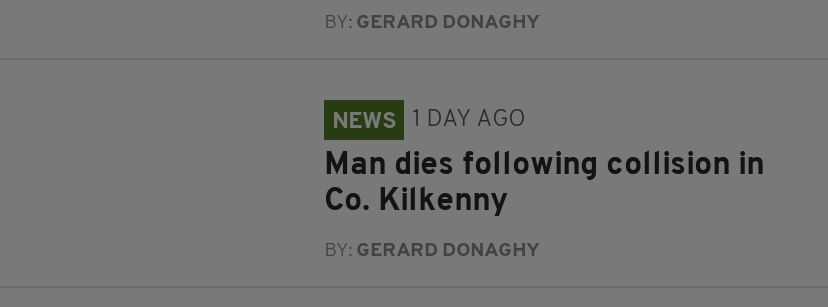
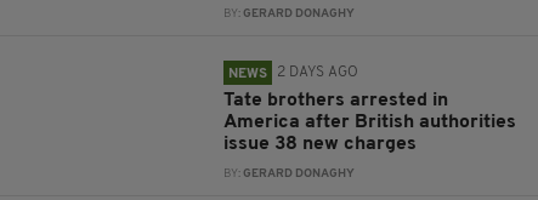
[332,108,526,134] NEWS 1 DAY AGO -> [228,66,358,81] NEWS 2 DAYS AGO
[324,150,764,218] Man dies following collision in | Co. Kilkenny -> [224,91,516,154] Tate brothers arrested in | America after British authorities | issue 38 new charges

